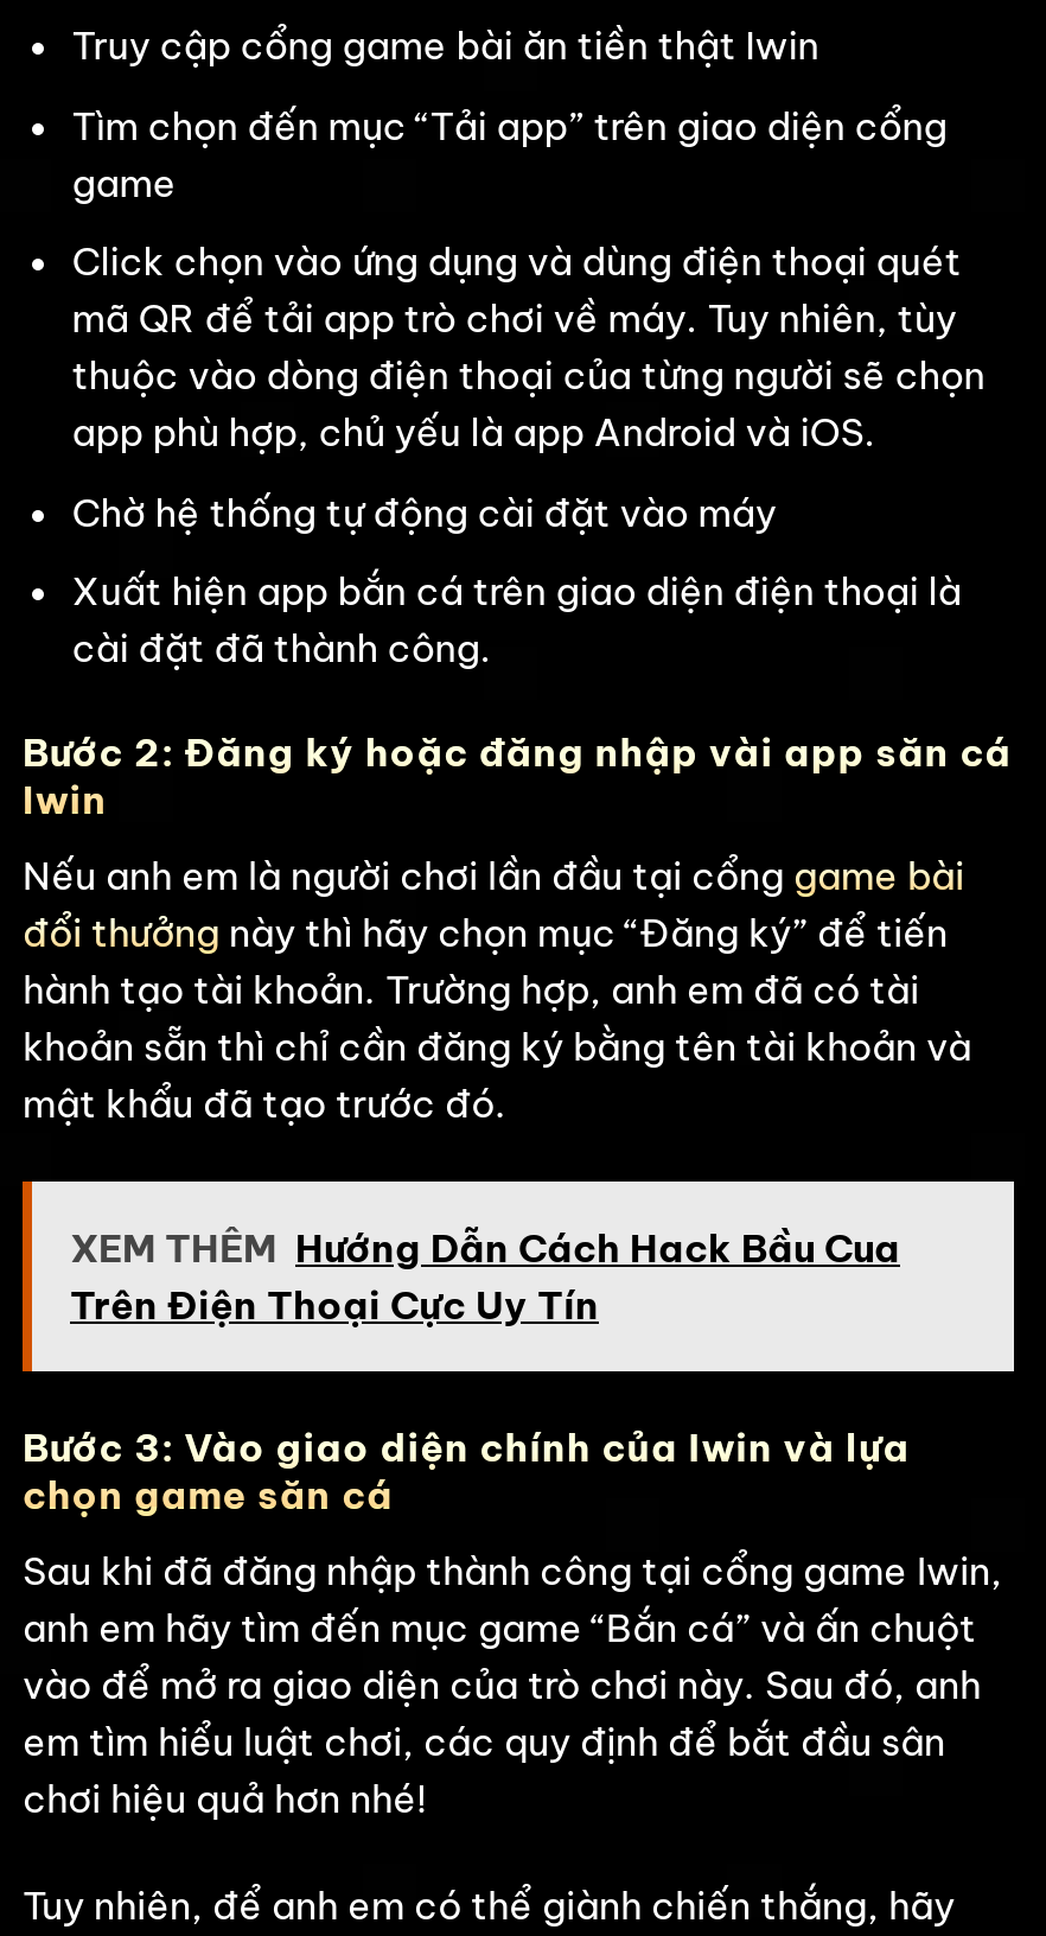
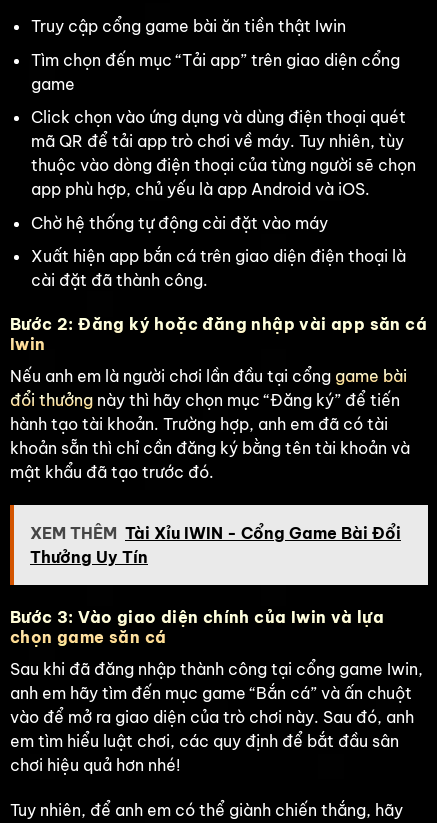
[70,1224,900,1329] XEM THÊM Hướng Dẫn Cách Hack Bầu Cua | Trên Điện Thoại Cực Uy Tín -> [30,523,401,567] XEM THÊM Tài Xỉu IWIN - Cổng Game Bài Đổi | Thưởng Uy Tín

